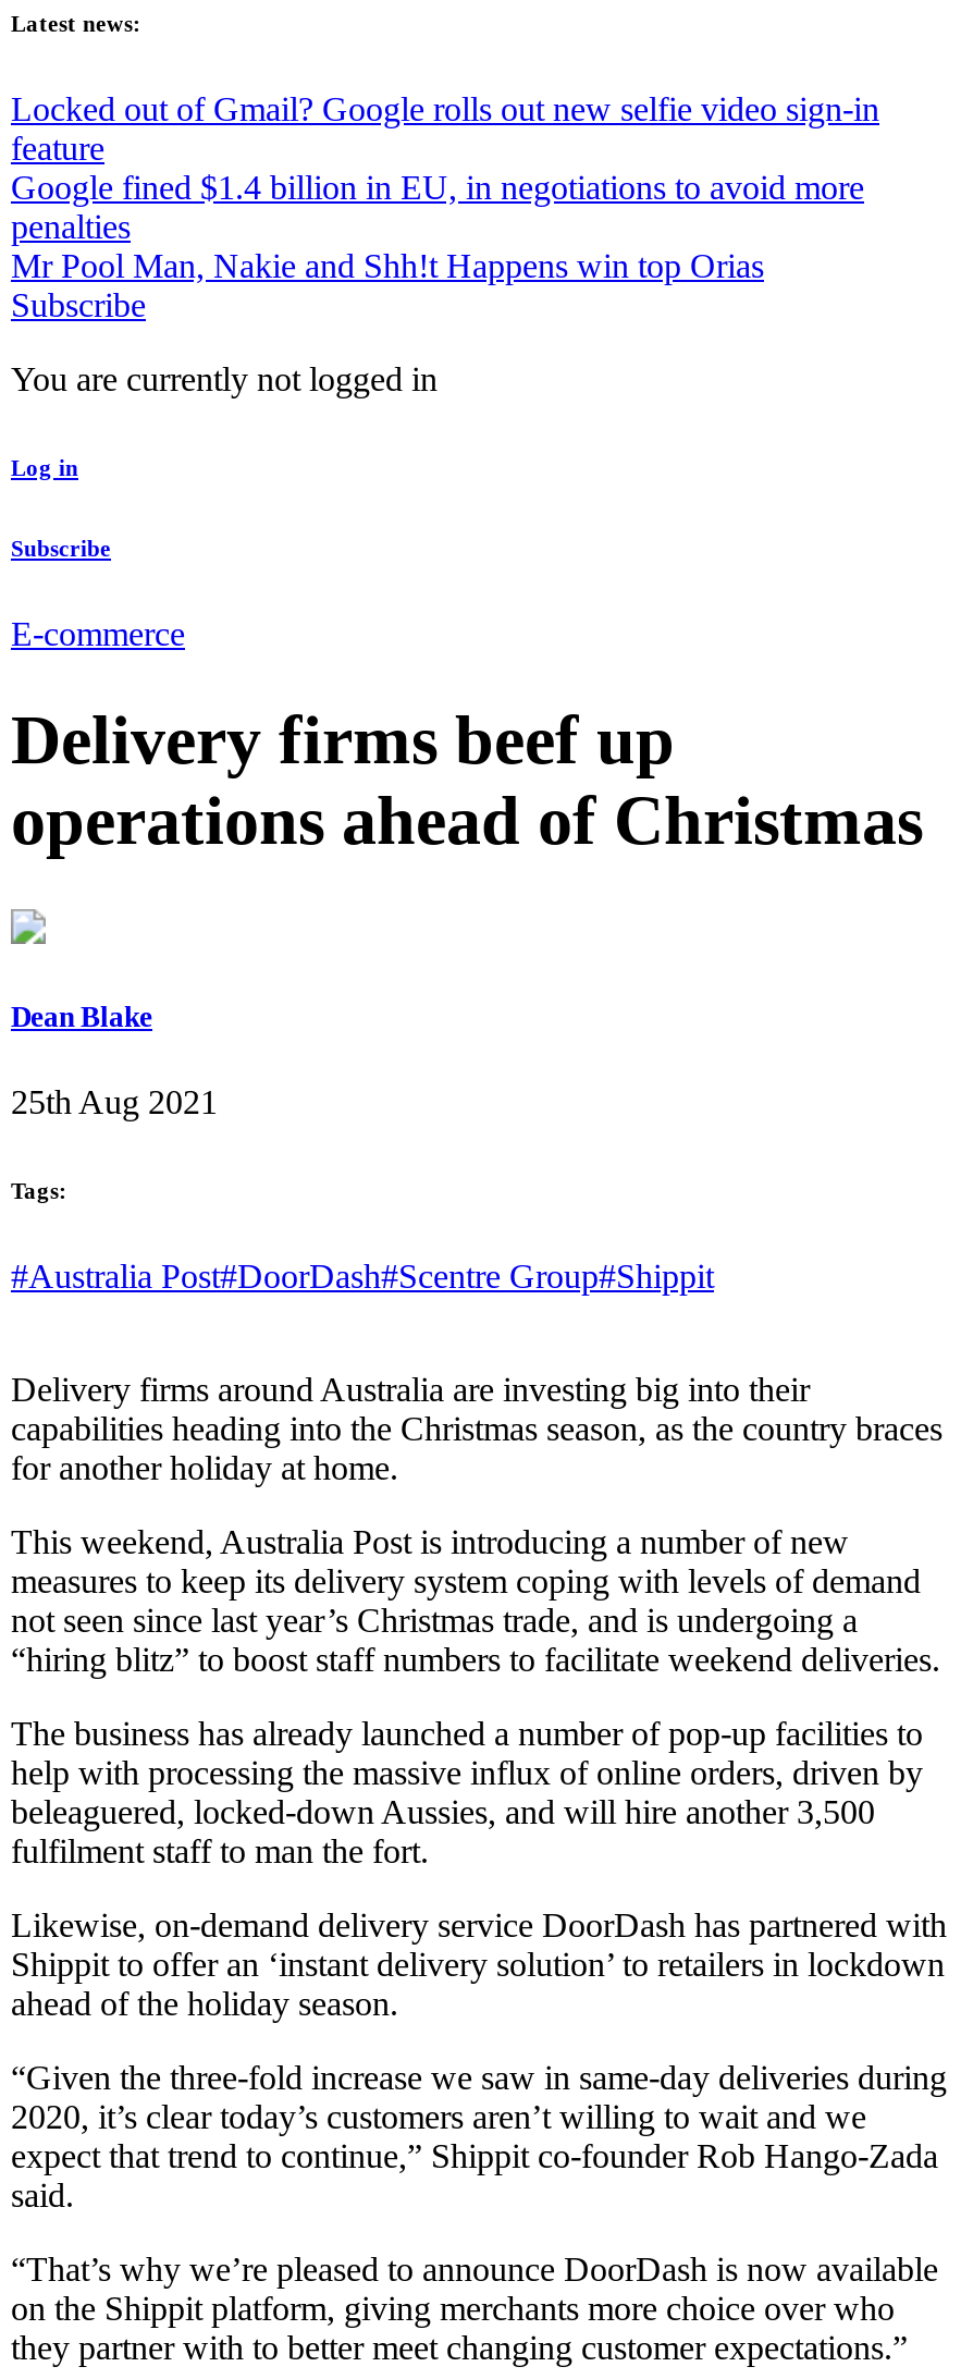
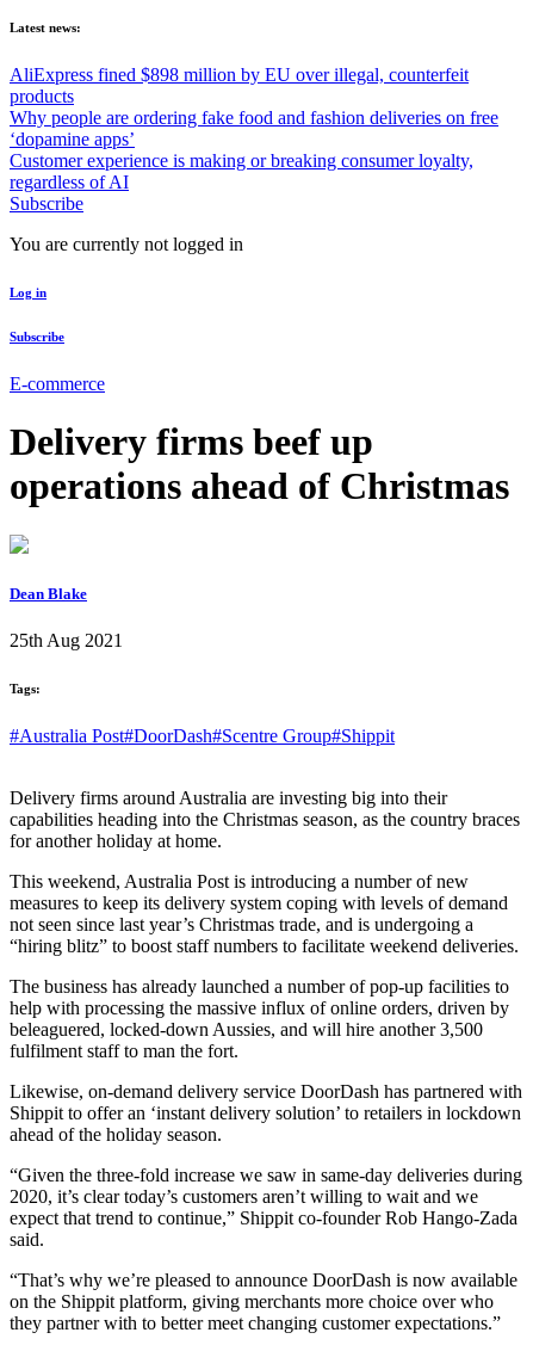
[11,90,879,284] Locked out of Gmail? Google rolls out new selfie video sign-in | feature | Google fined $1.4 billion in EU, in negotiations to avoid more | penalties | Mr Pool Man, Nakie and Shh!t Happens win top Orias -> [10,64,498,192] AliExpress fined $898 million by EU over illegal, counterfeit | products | Why people are ordering fake food and fashion deliveries on free | ‘dopamine apps’ | Customer experience is making or breaking consumer loyalty, | regardless of AI

